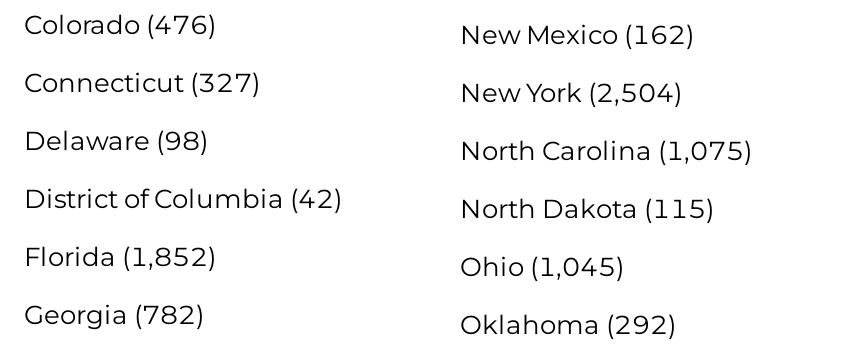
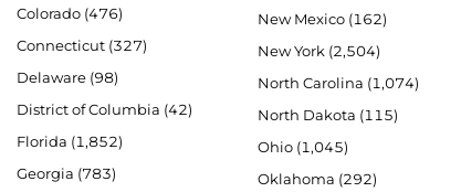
[460,134,752,166] North Carolina (1,075) -> [258,74,419,92] North Carolina (1,074)
[24,298,204,330] Georgia (782) -> [17,164,116,182] Georgia (783)

